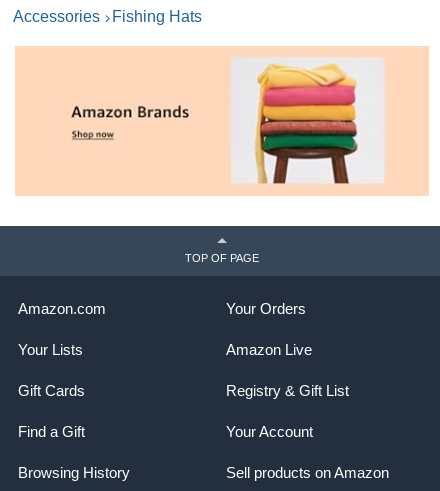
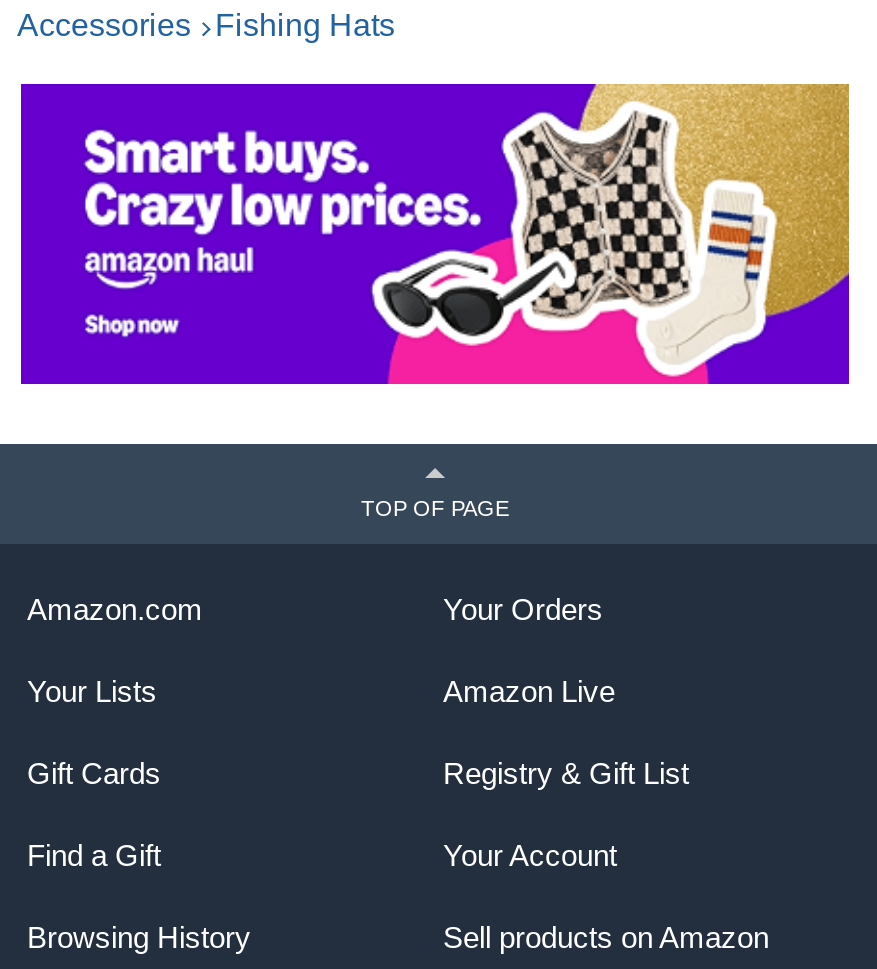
[15,46,429,196] [image] -> [19,82,851,386] [image]

